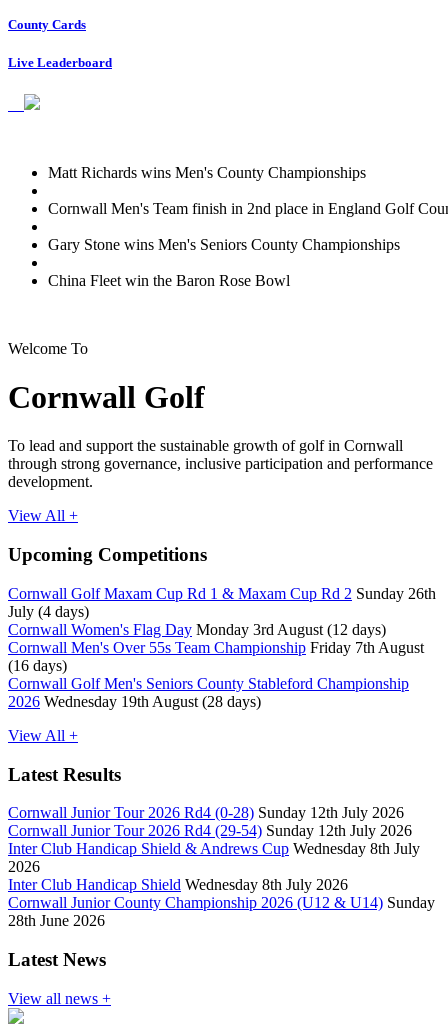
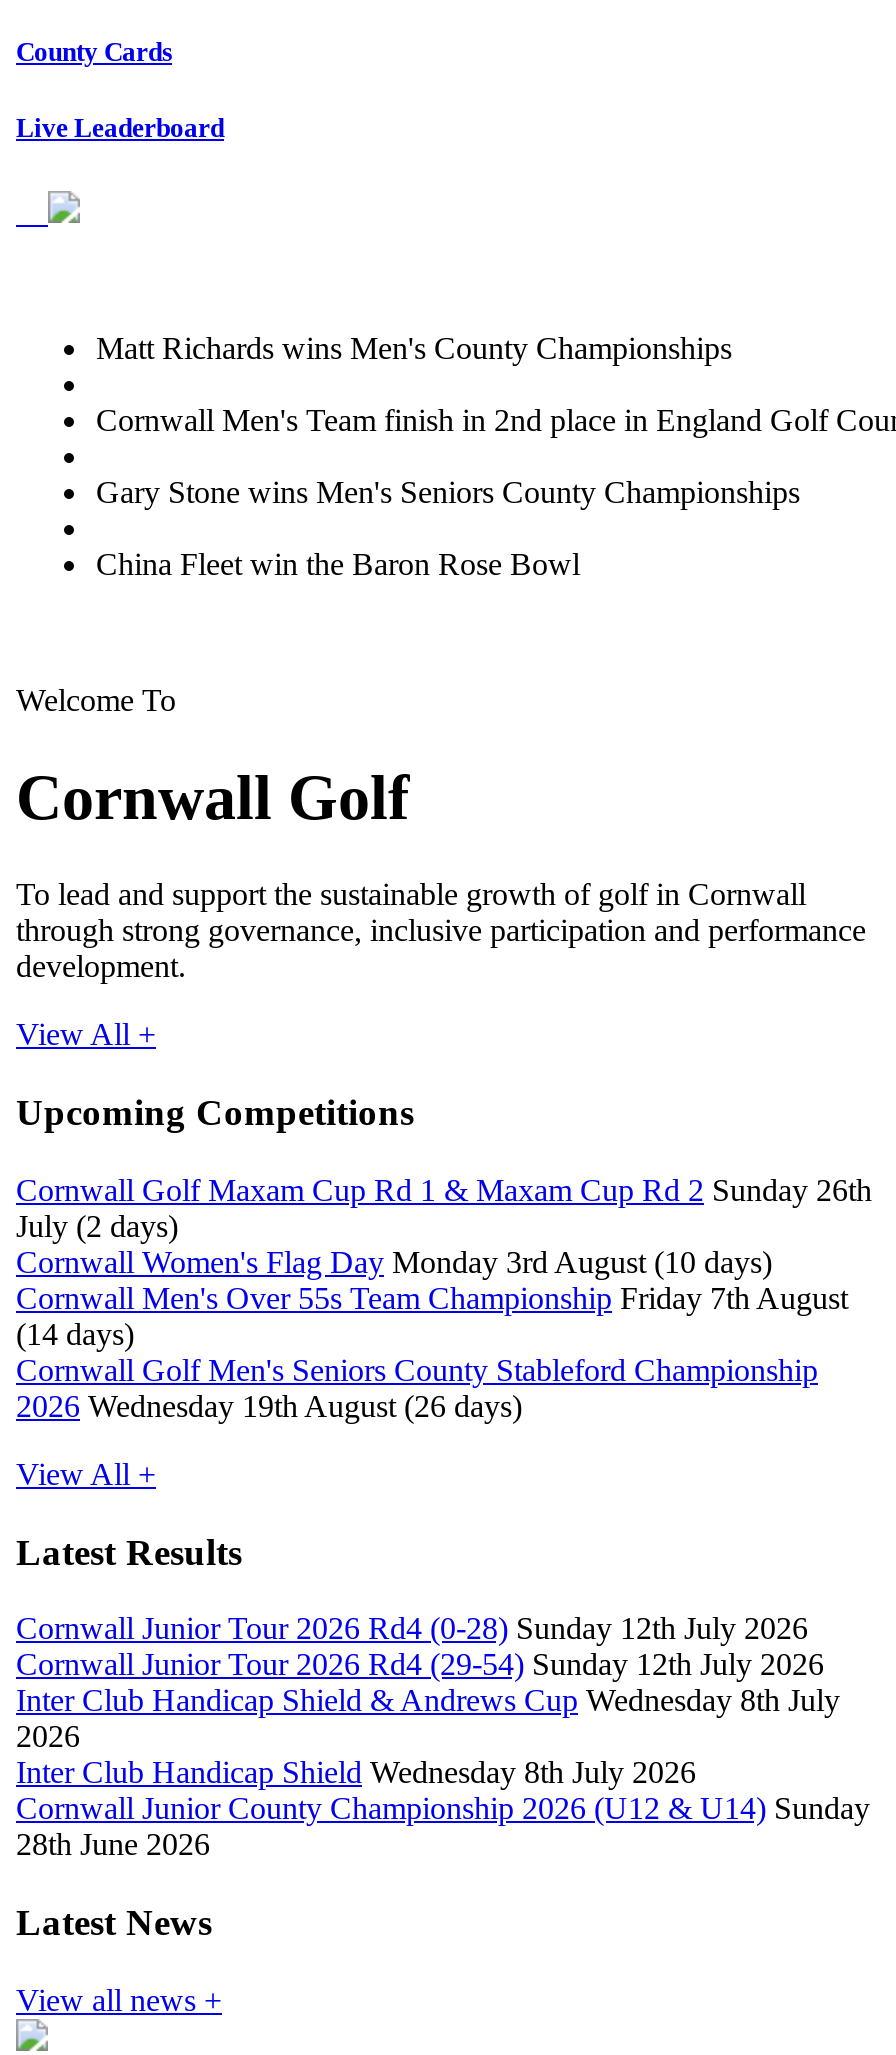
[8,603,89,620] July (4 days) -> [16,1209,178,1243] July (2 days)
[8,621,386,638] Cornwall Women's Flag Day Monday 3rd August (12 days) -> [16,1245,772,1279] Cornwall Women's Flag Day Monday 3rd August (10 days)
[8,657,67,674] (16 days) -> [16,1317,134,1351] (14 days)
[8,693,261,710] 2026 Wednesday 19th August (28 days) -> [16,1389,522,1423] 2026 Wednesday 19th August (26 days)

